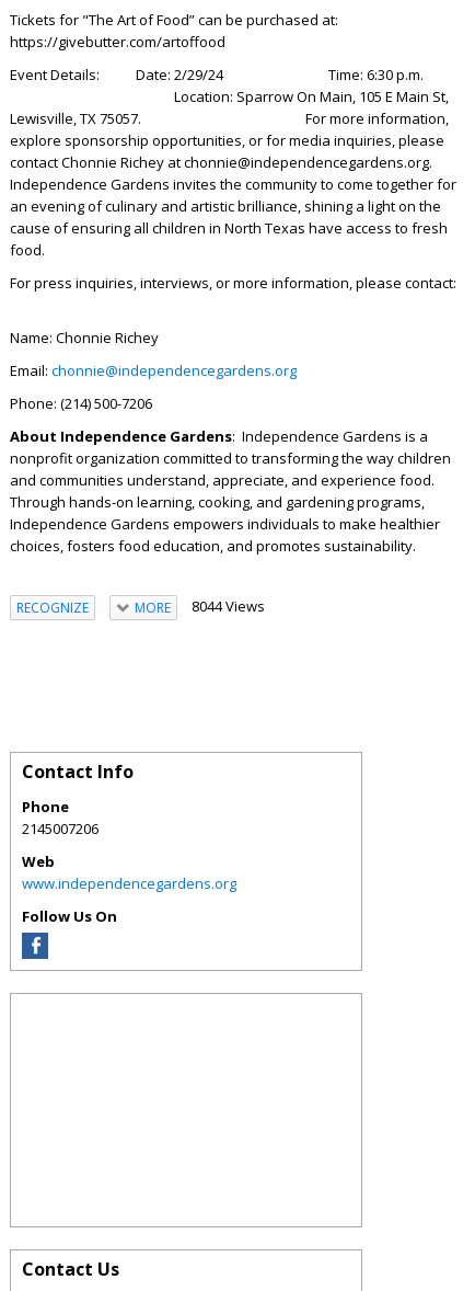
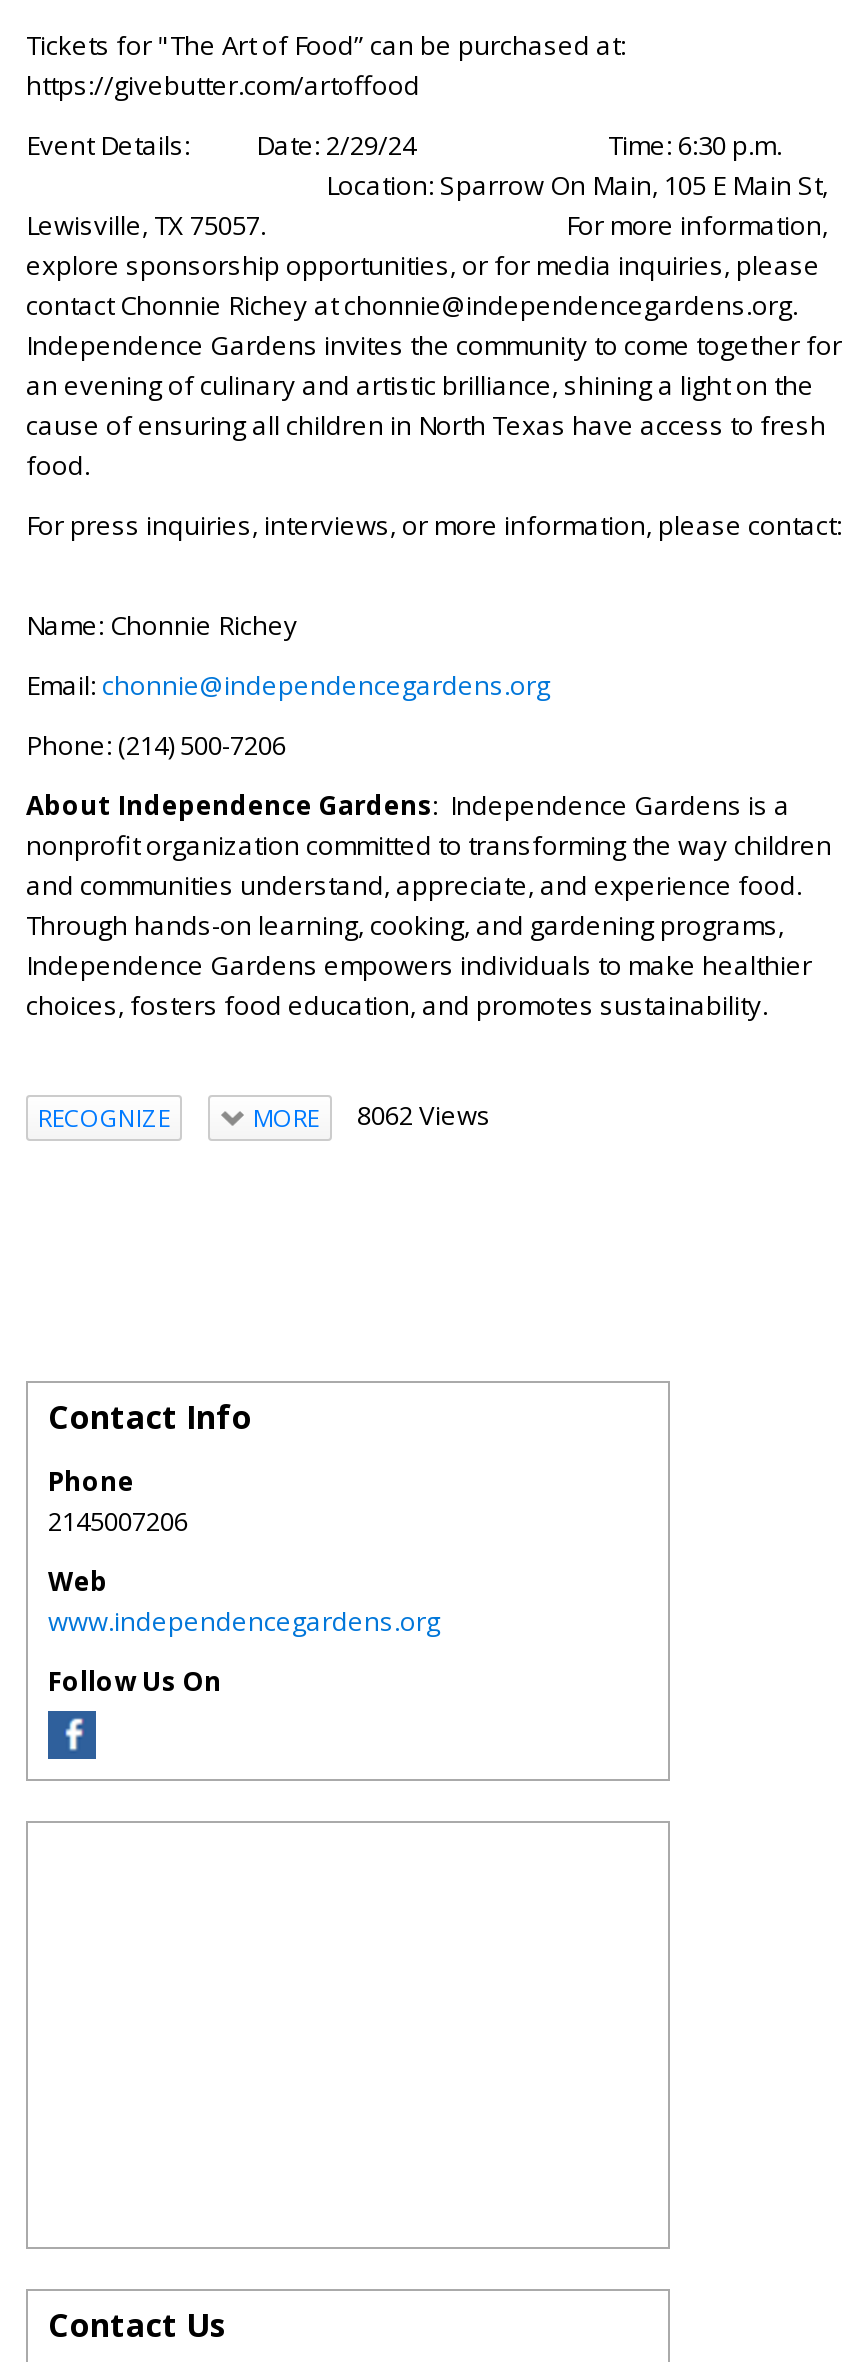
[134,596,264,617] MORE 8044 Views -> [253,1097,491,1135] MORE 8062 Views

